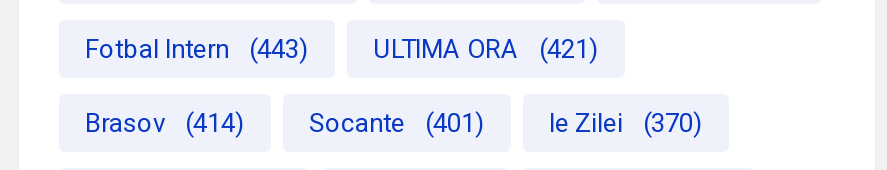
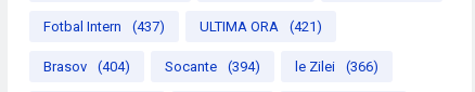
[85,34,309,64] Fotbal Intern (443) -> [43,18,165,34] Fotbal Intern (437)
[85,108,245,138] Brasov (414) -> [43,58,130,74] Brasov (404)
[309,108,485,138] Socante (401) -> [165,58,260,74] Socante (394)
[549,108,703,138] le Zilei (370) -> [295,58,378,74] le Zilei (366)

